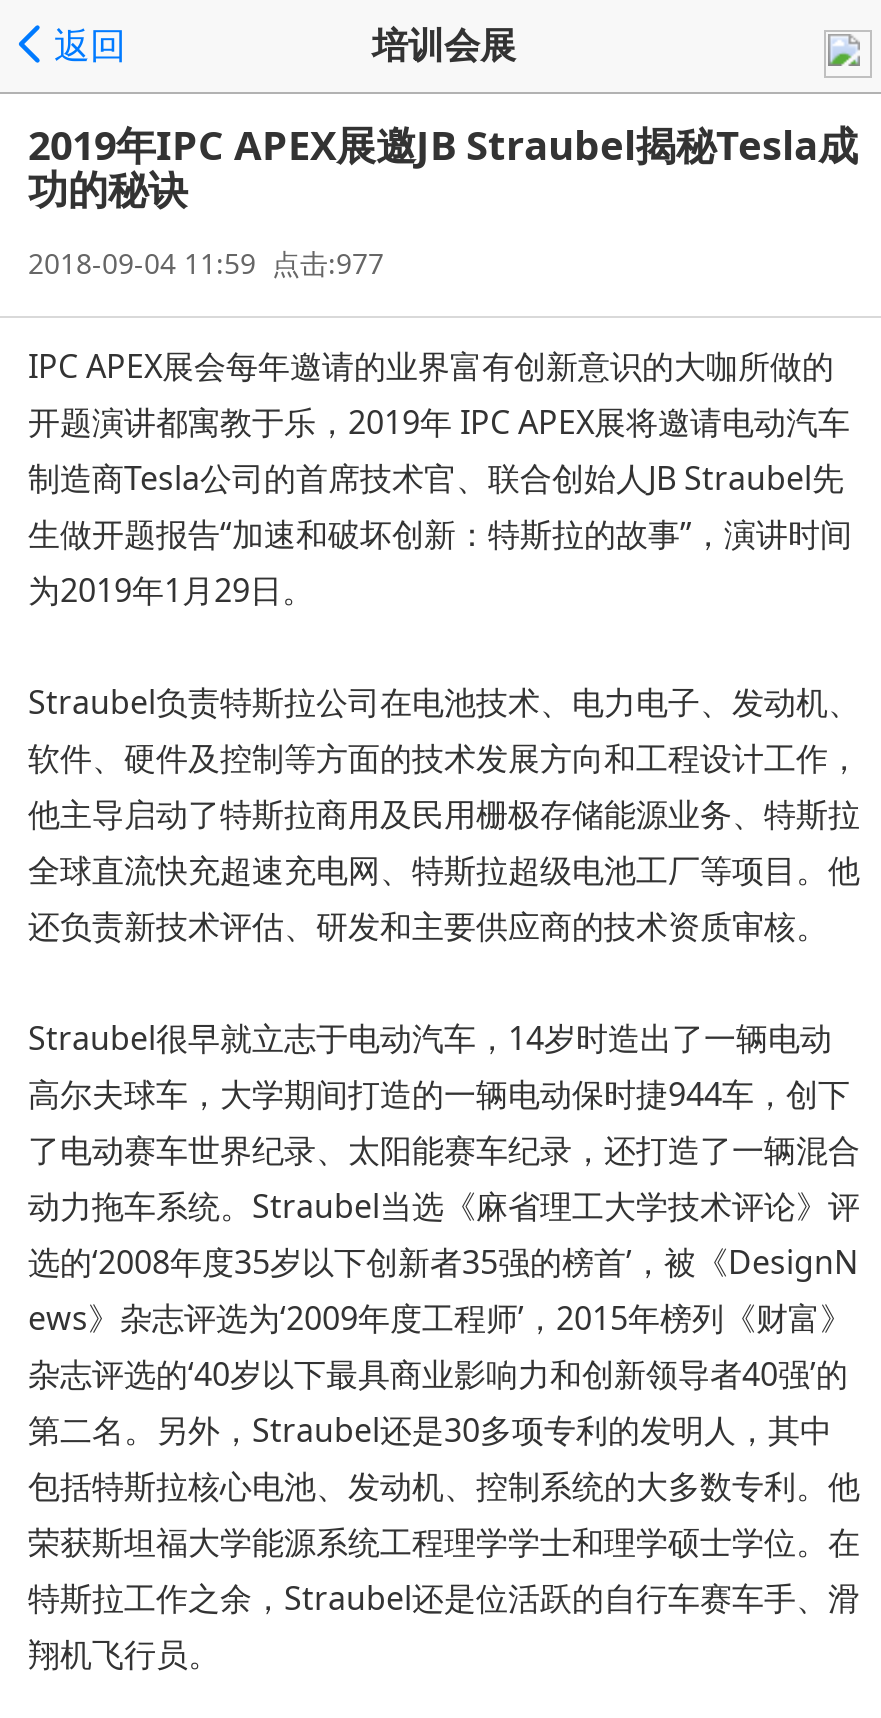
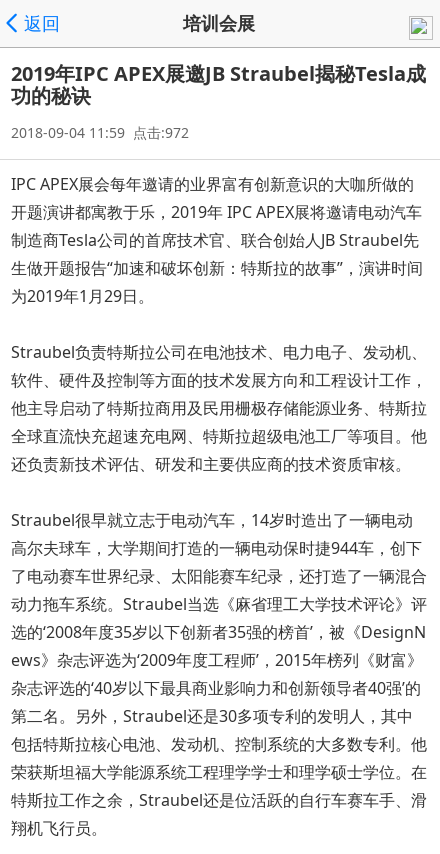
[28,244,384,282] 2018-09-04 11:59 点击:977 -> [11,123,189,142] 2018-09-04 11:59 点击:972

